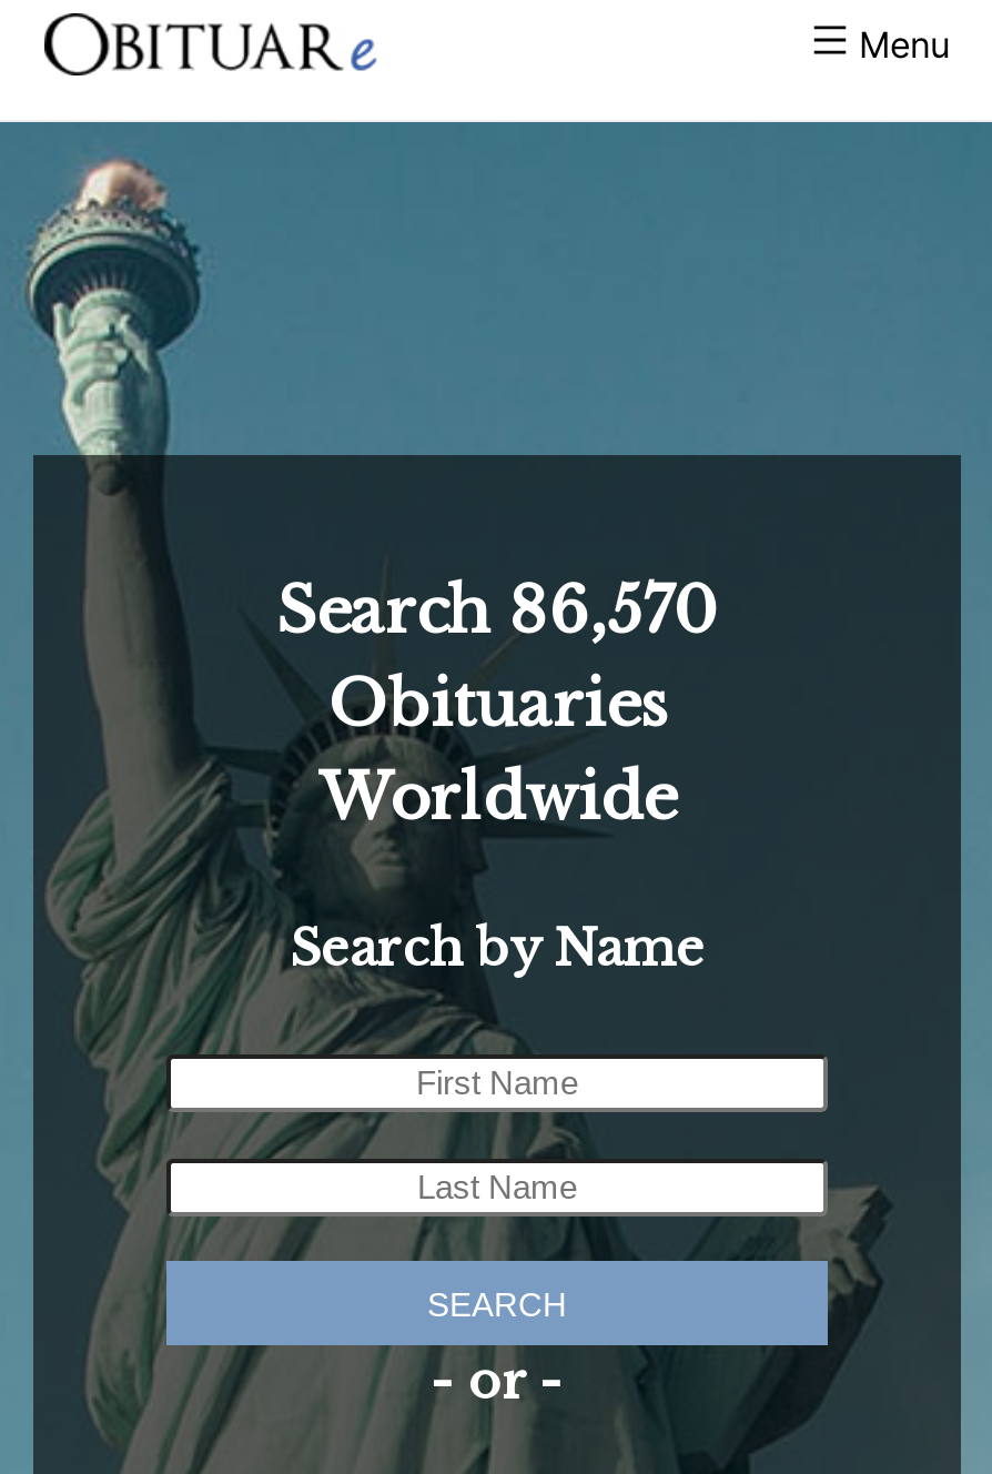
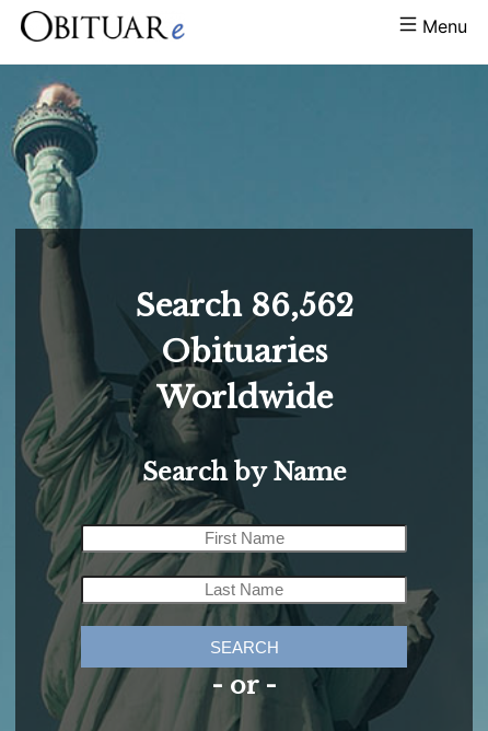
[276,573,718,650] Search 86,570 -> [135,287,353,325] Search 86,562

